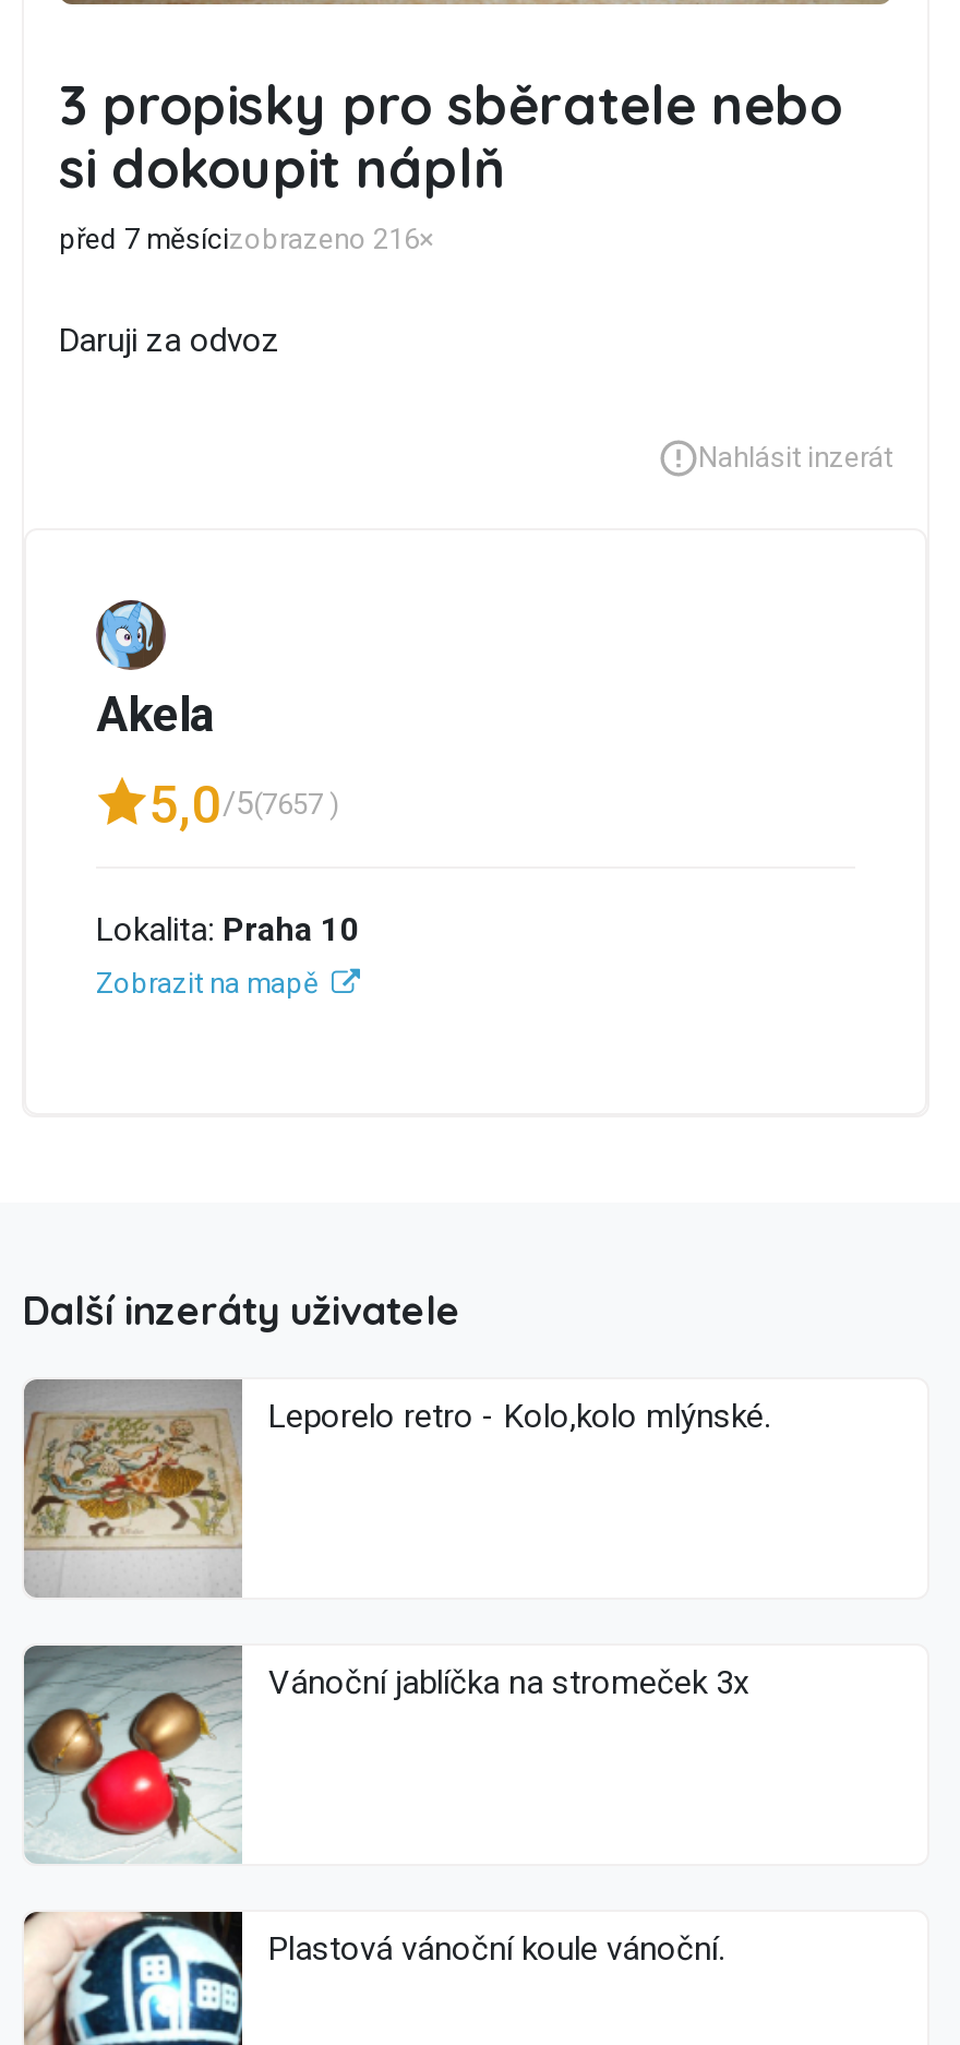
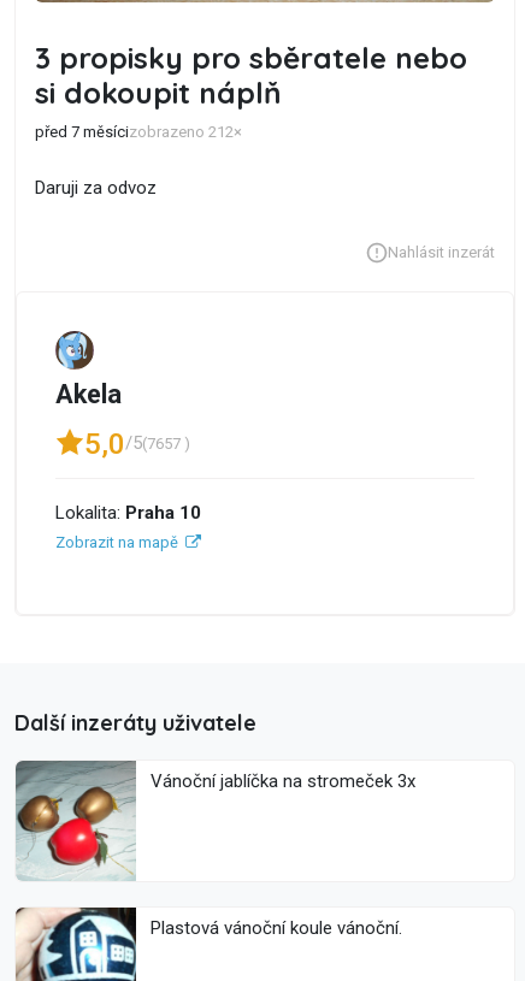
[59,222,434,254] před 7 měsícizobrazeno 216× -> [35,122,242,140] před 7 měsícizobrazeno 212×
[22,1379,770,1598] [image] | Leporelo retro - Kolo,kolo mlýnské. -> none

